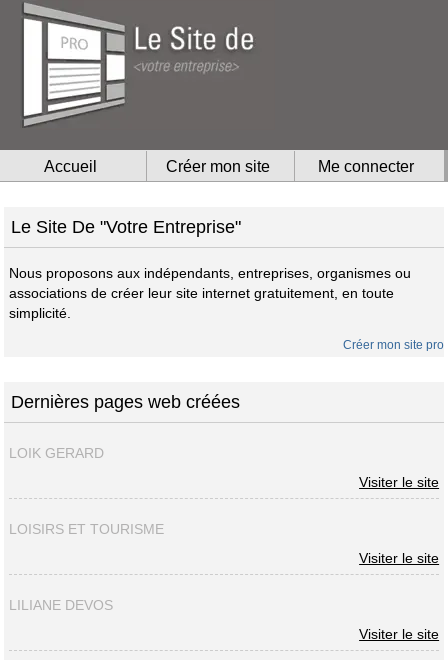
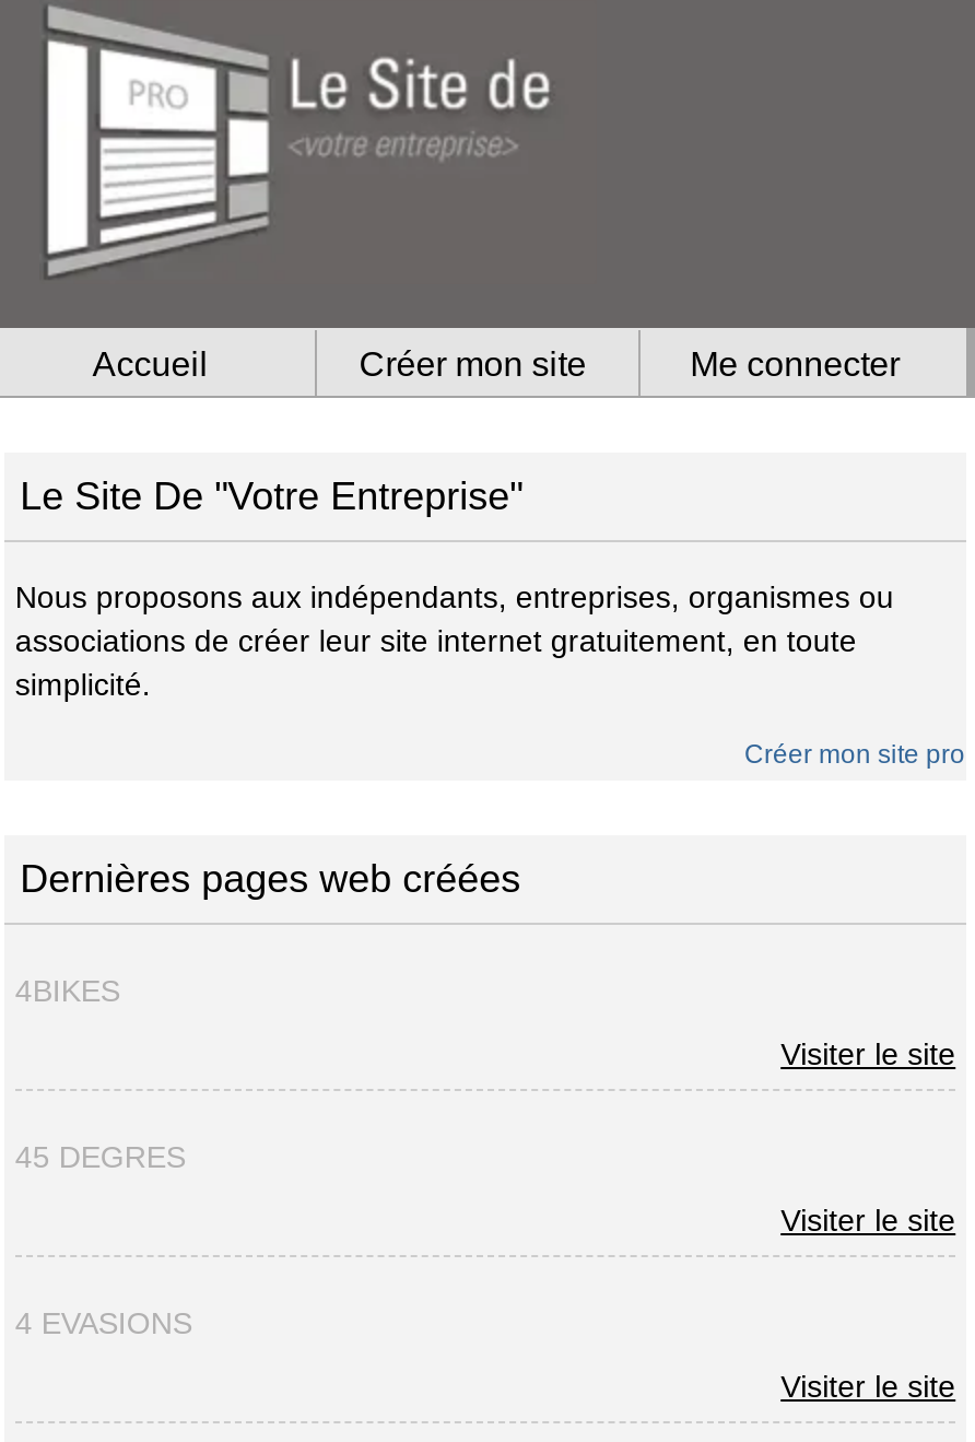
[9,445,104,461] LOIK GERARD -> [15,973,120,1008] 4BIKES
[9,521,164,537] LOISIRS ET TOURISME -> [15,1140,186,1175] 45 DEGRES
[9,597,113,613] LILIANE DEVOS -> [15,1306,192,1341] 4 EVASIONS

